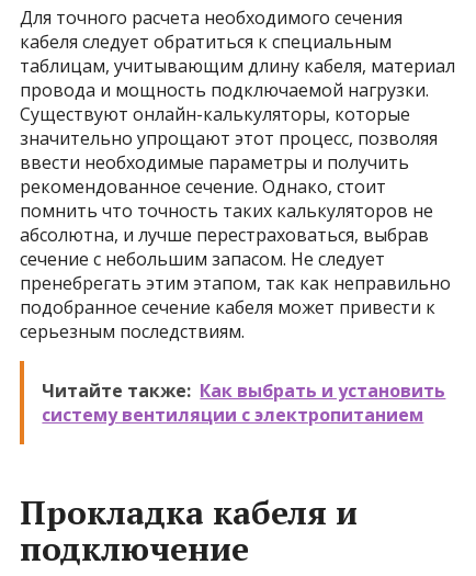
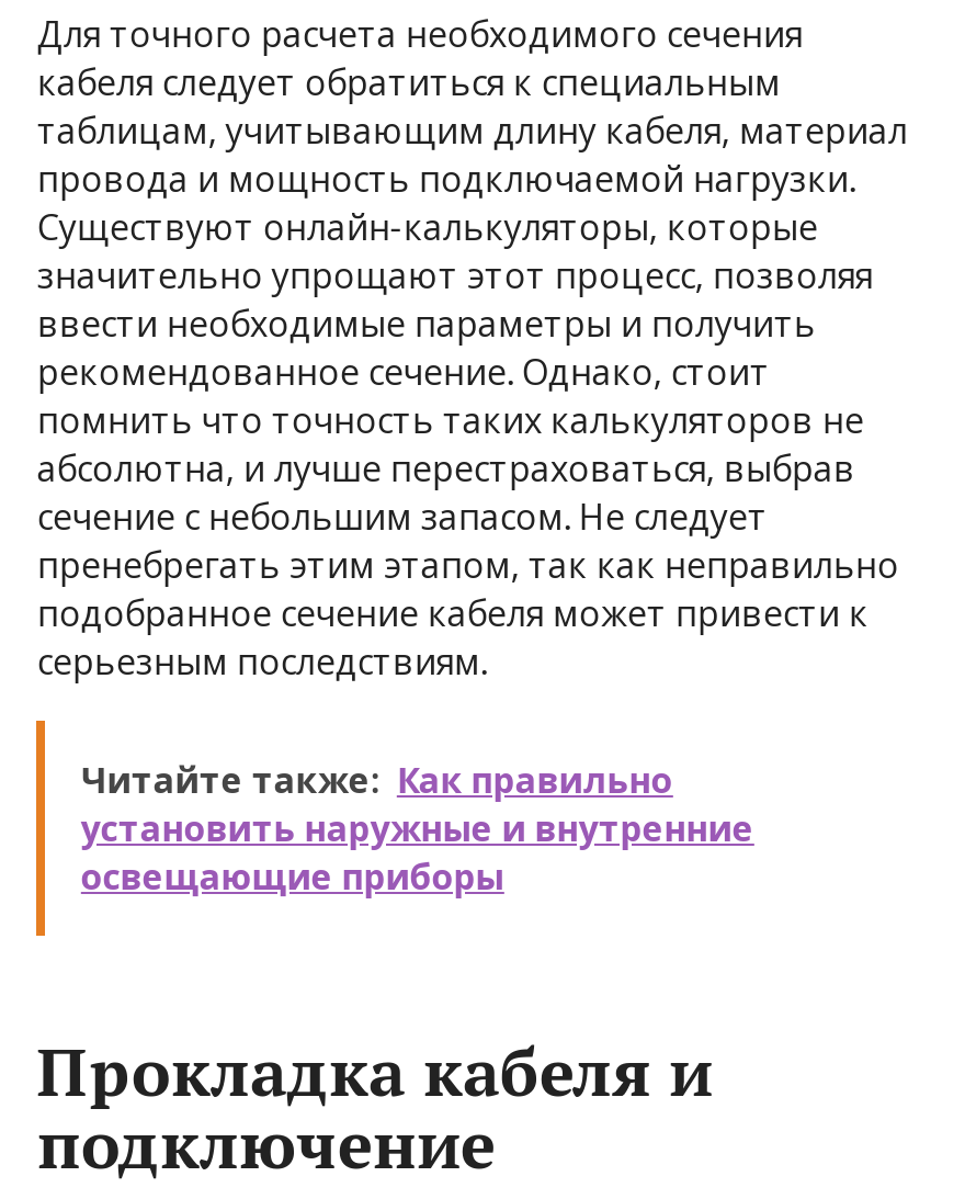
[42,379,446,427] Читайте также: Как выбрать и установить | систему вентиляции с электропитанием -> [81,756,754,901] Читайте также: Как правильно | установить наружные и внутренние | освещающие приборы

